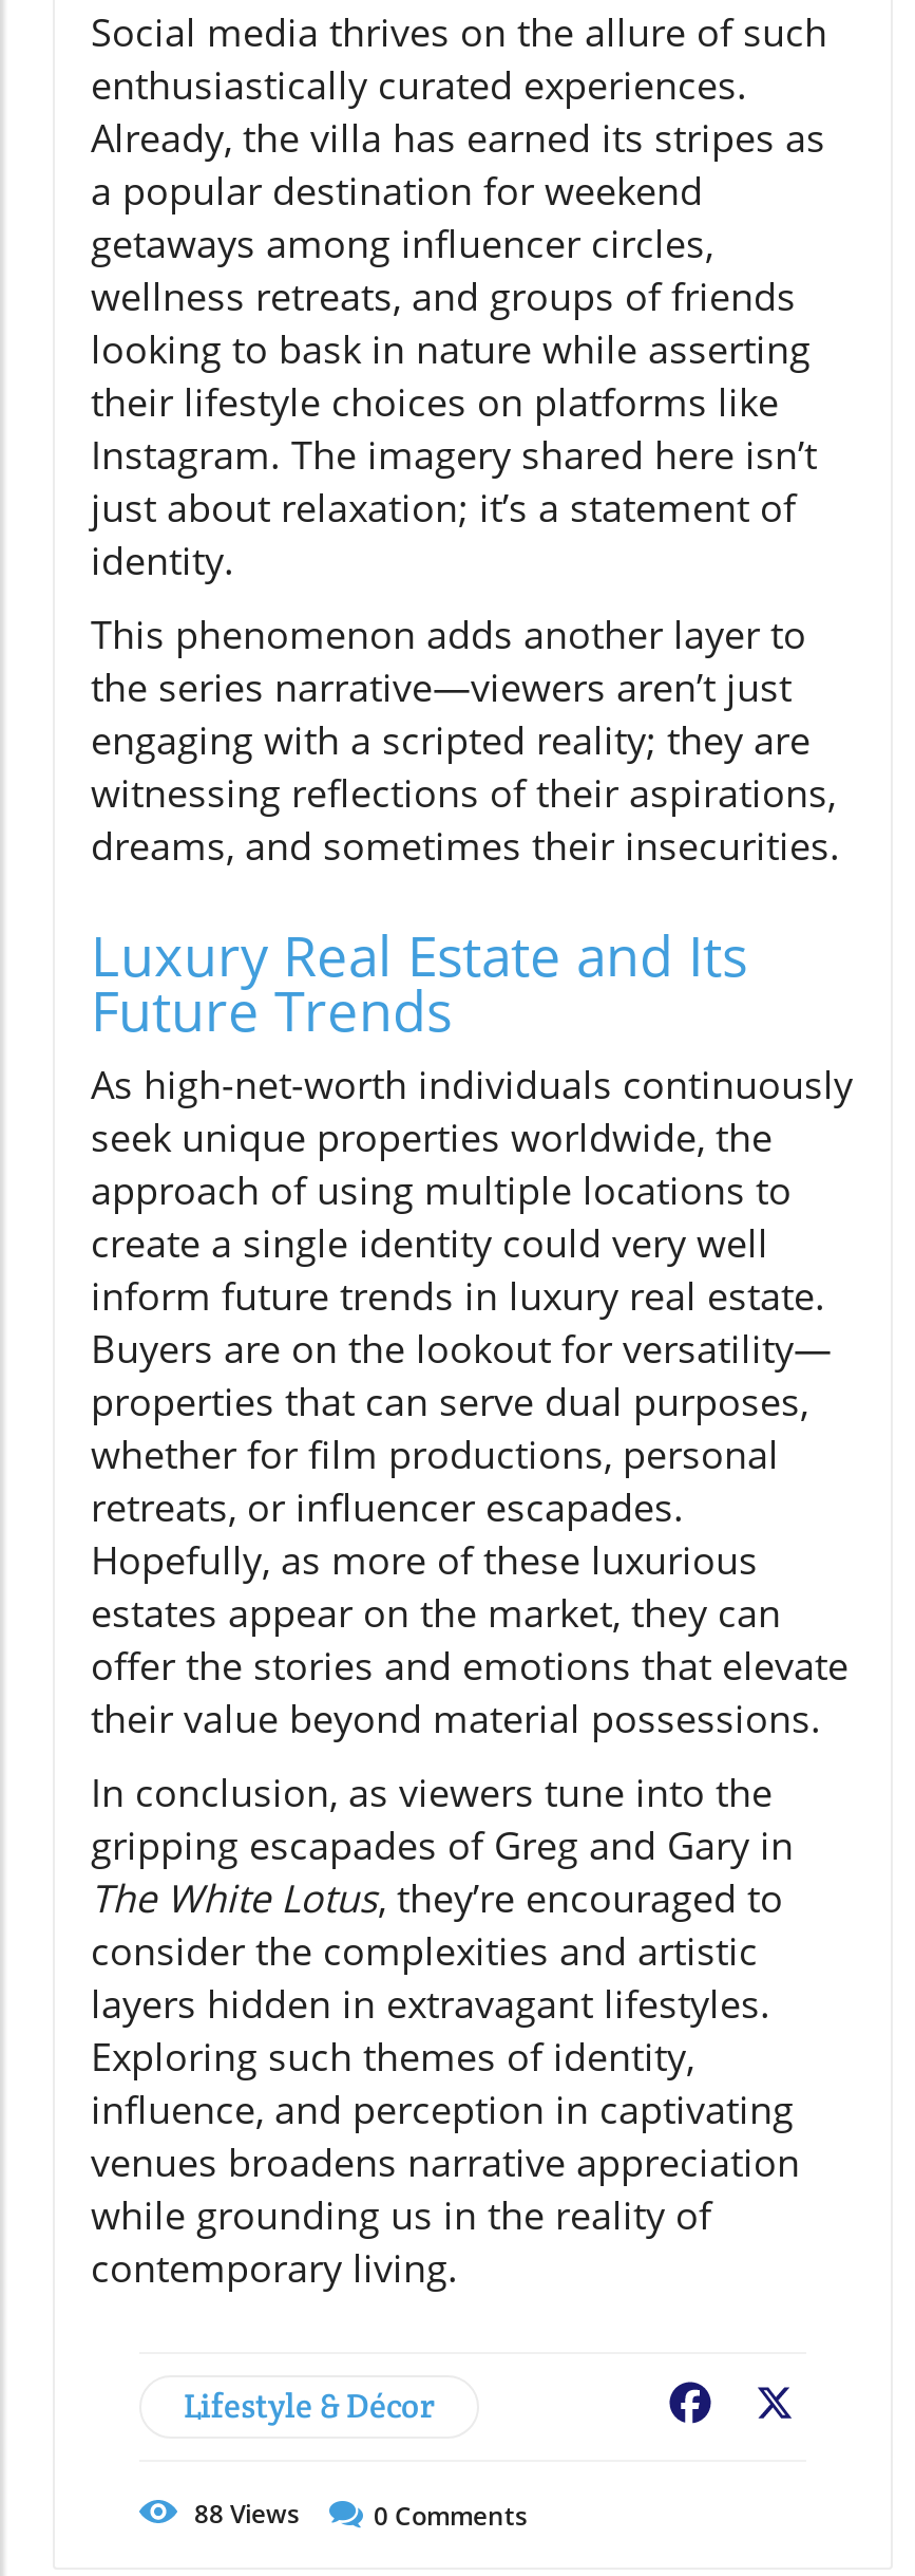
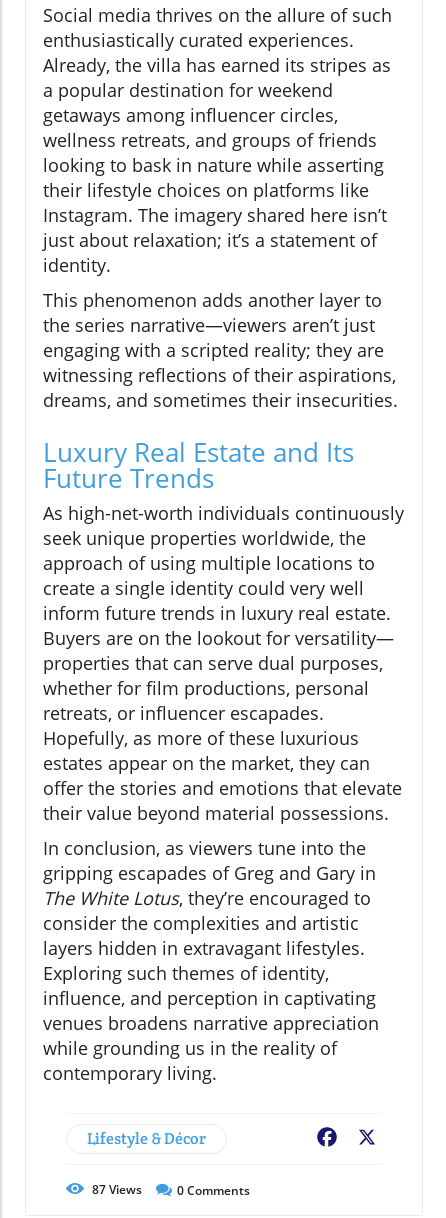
[194,2496,300,2532] 88 Views -> [92,1181,142,1198] 87 Views

